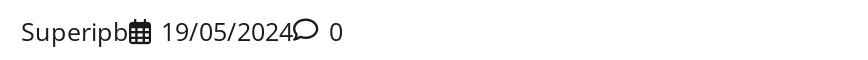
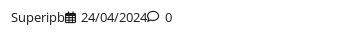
[21,14,343,50] Superipb 19/05/2024 0 -> [11,8,172,26] Superipb 24/04/2024 0

